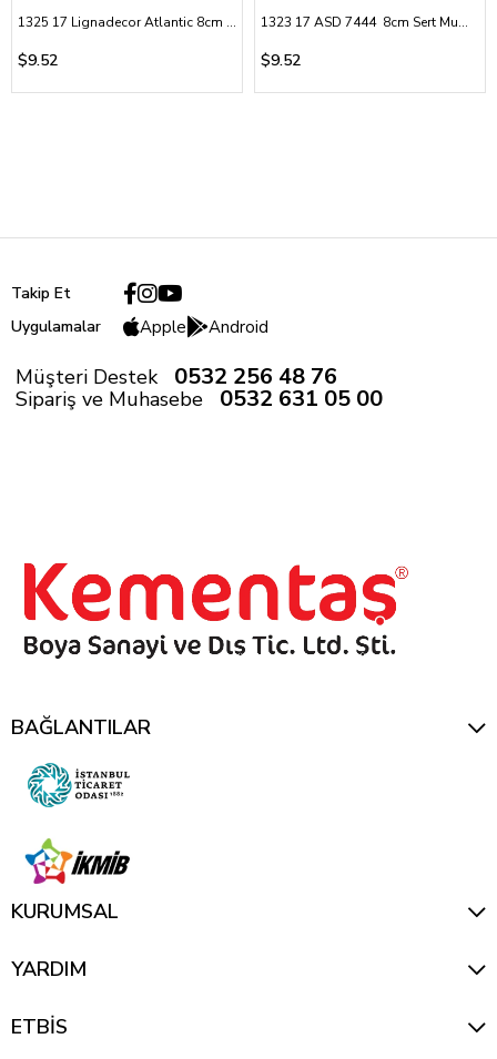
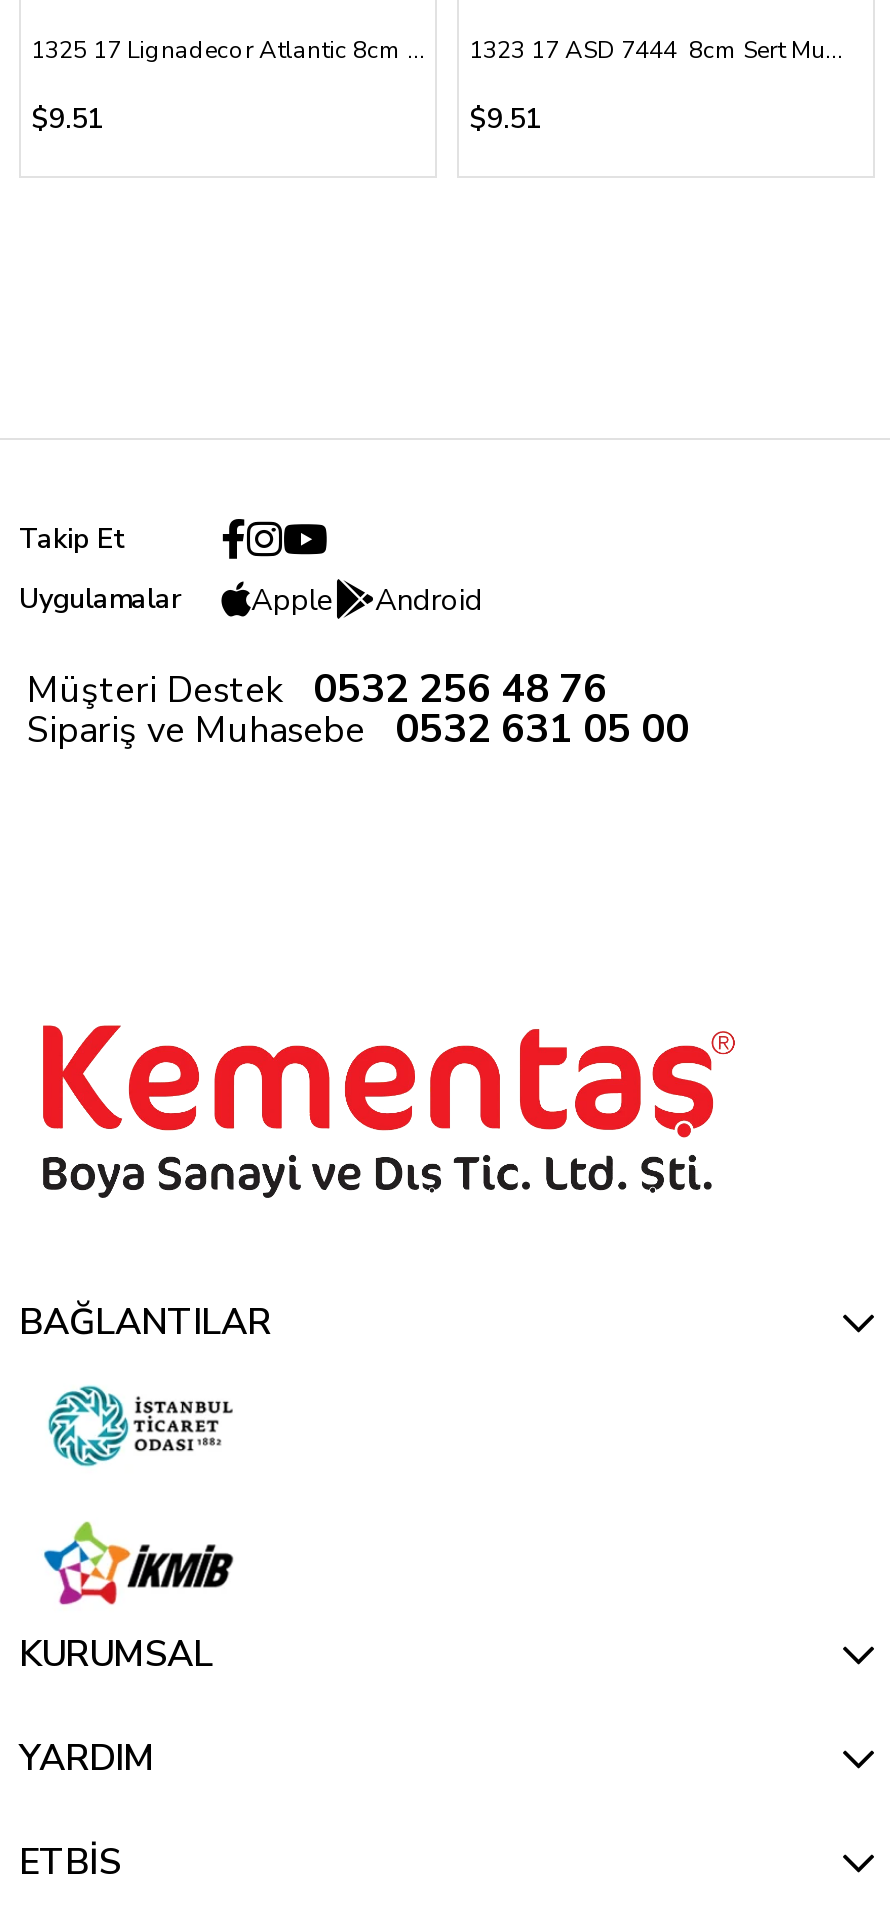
[18,49,58,70] $9.52 -> [31,99,103,137] $9.51
[261,49,301,70] $9.52 -> [469,99,541,137] $9.51

